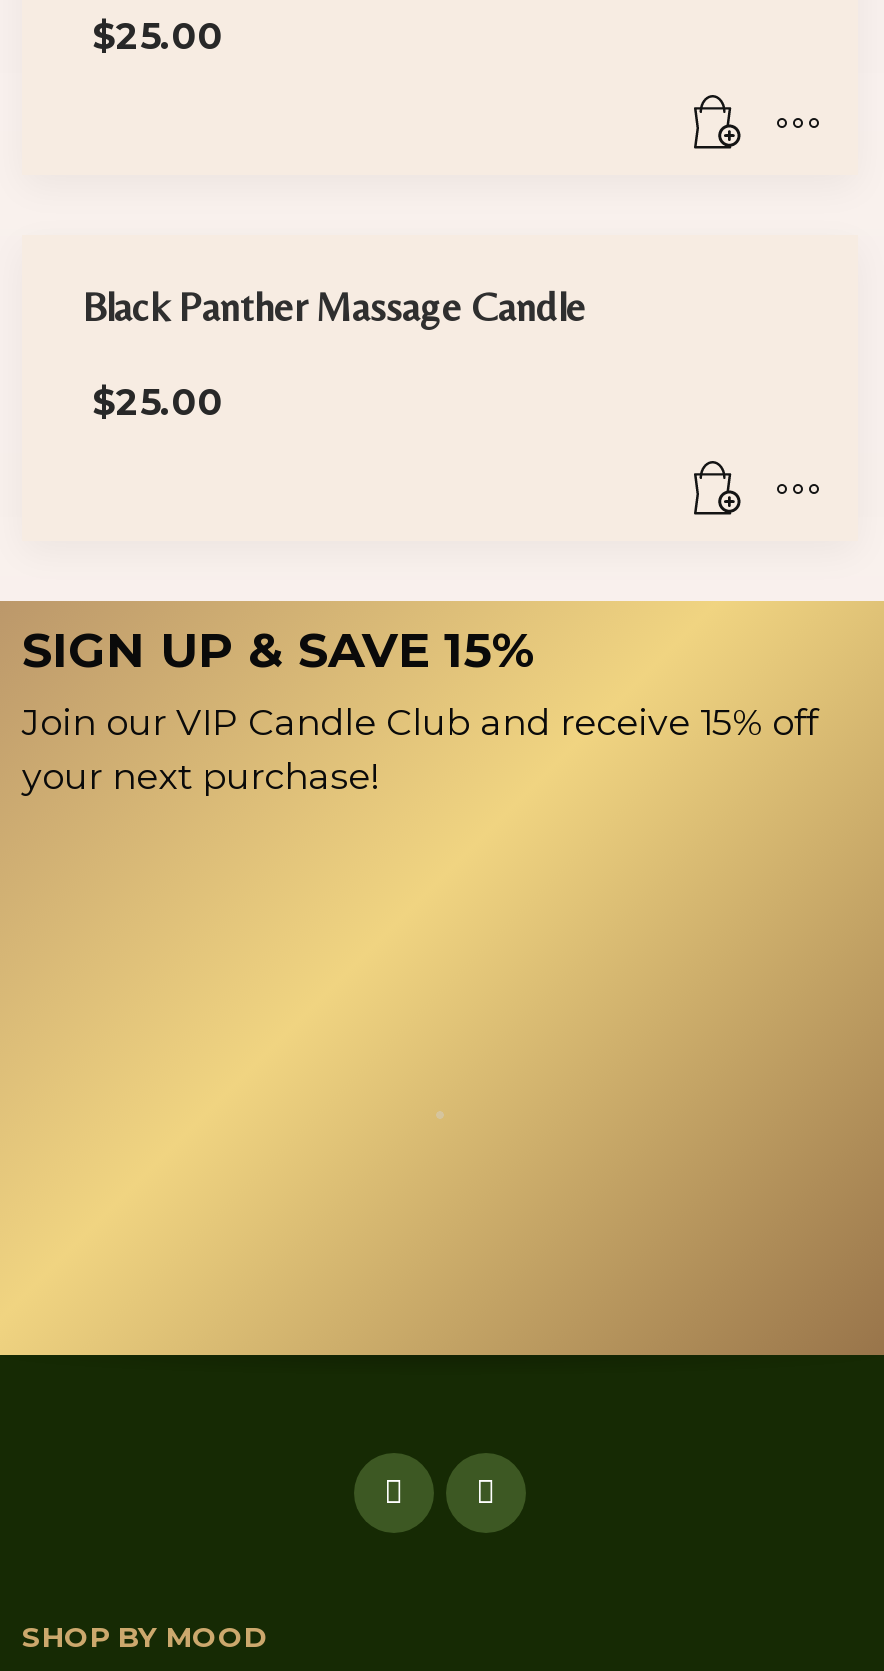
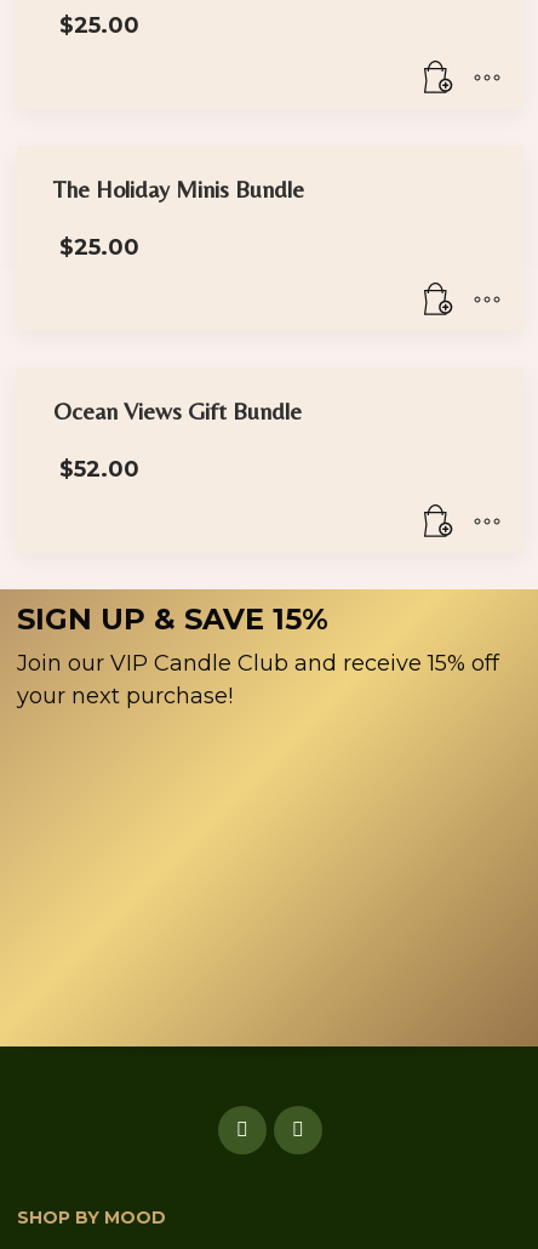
[82,283,586,329] Black Panther Massage Candle -> [53,175,304,203] The Holiday Minis Bundle
none -> [53,397,302,483] Ocean Views Gift Bundle | $52.00

